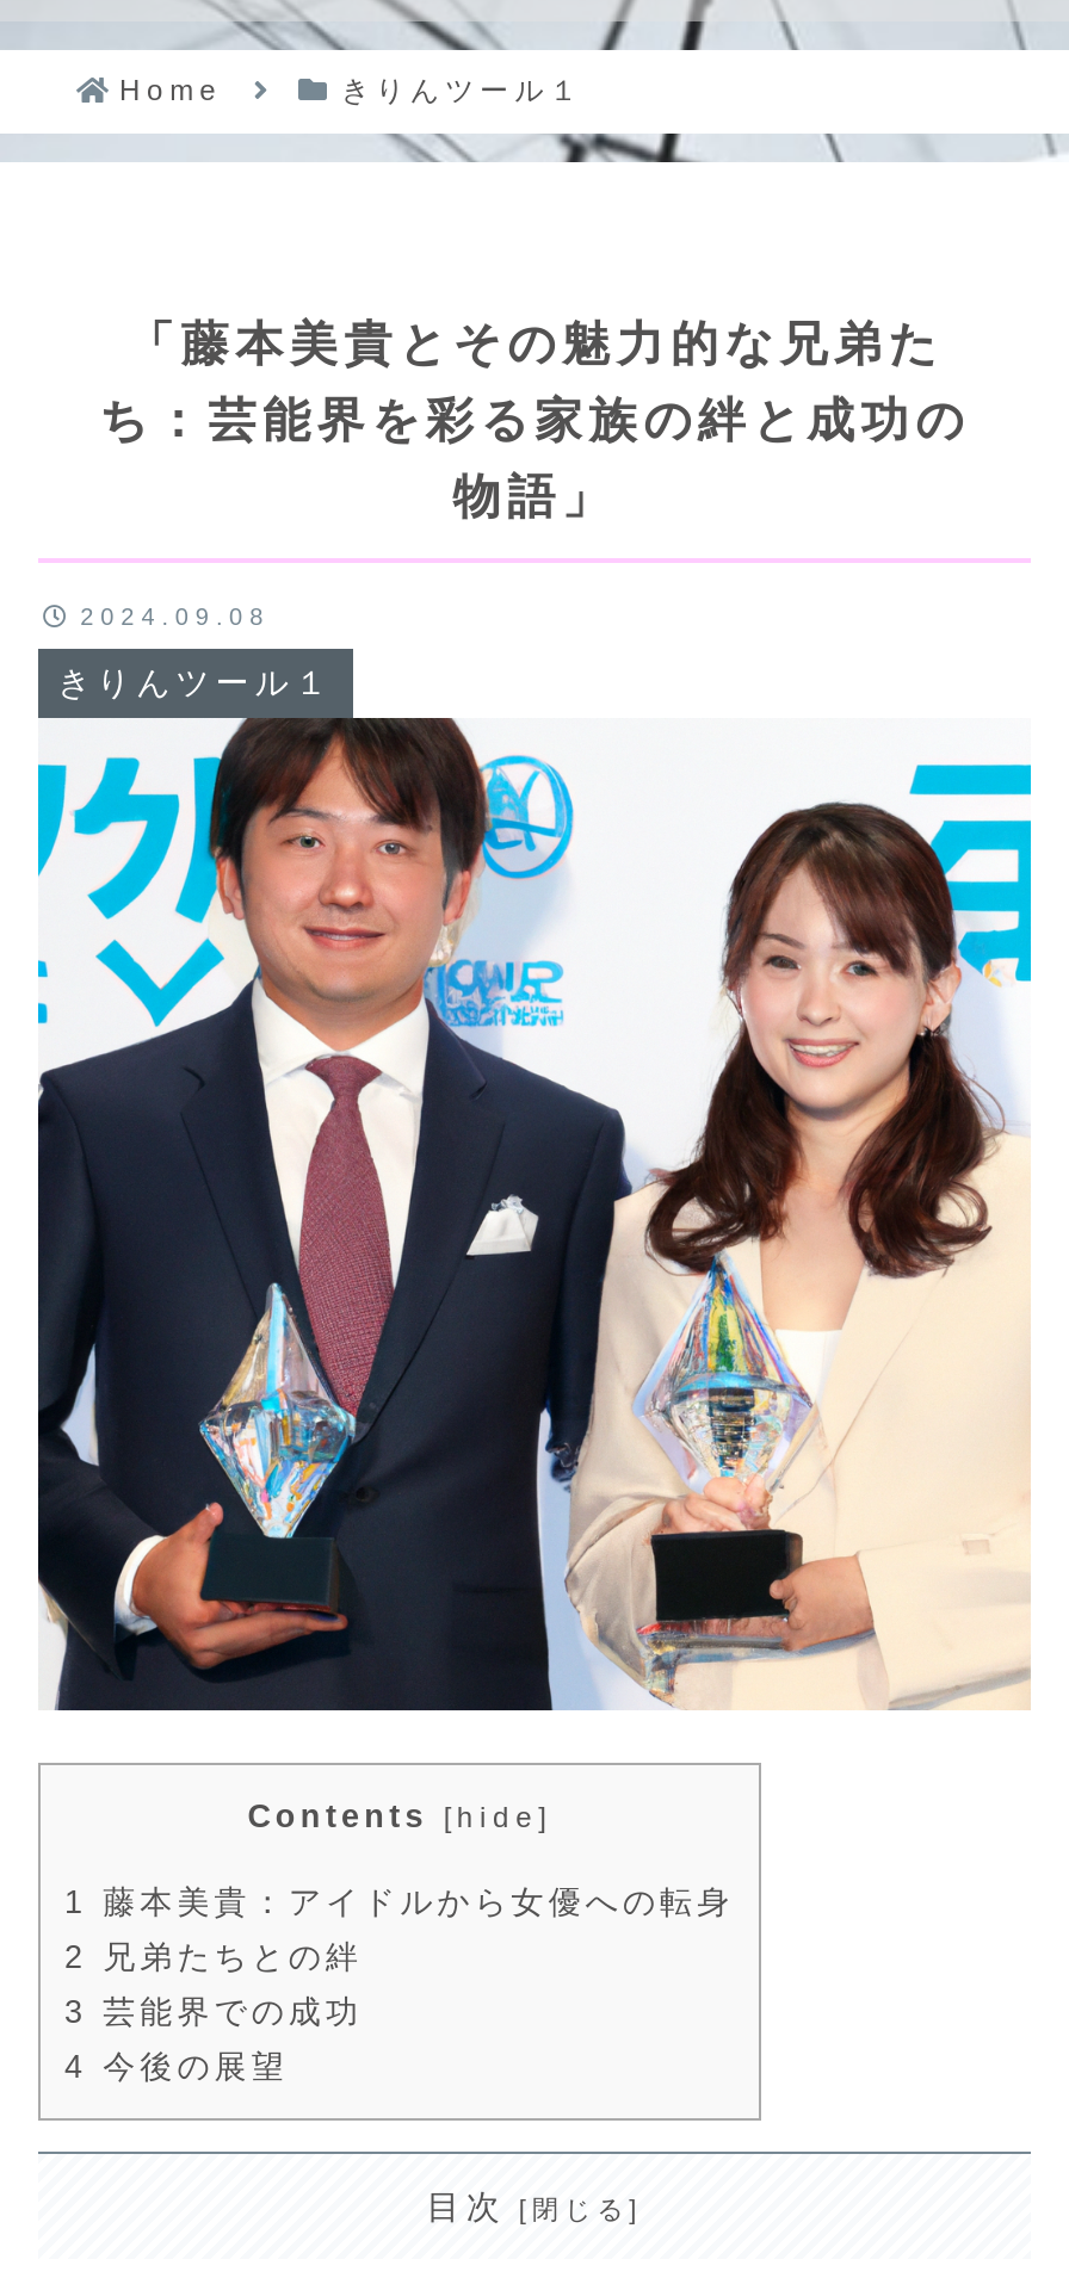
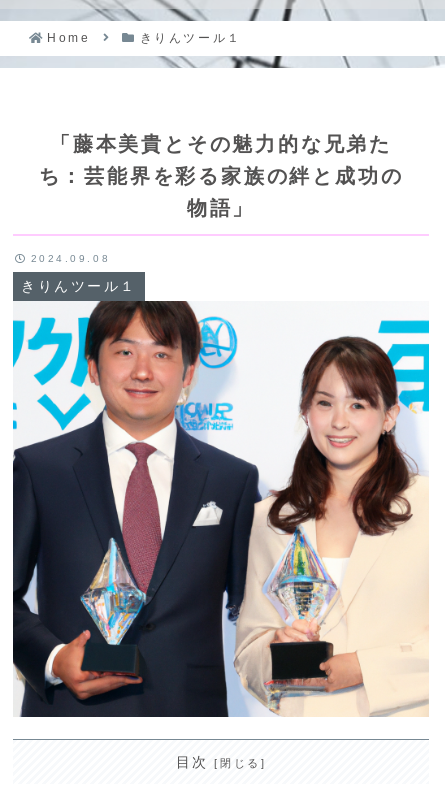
[64,1799,734,2086] Contents [hide] | 1藤本美貴：アイドルから女優への転身 | 2兄弟たちとの絆 | 3芸能界での成功 | 4今後の展望 -> none

